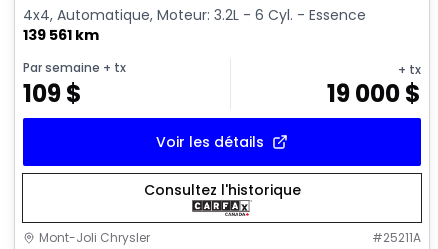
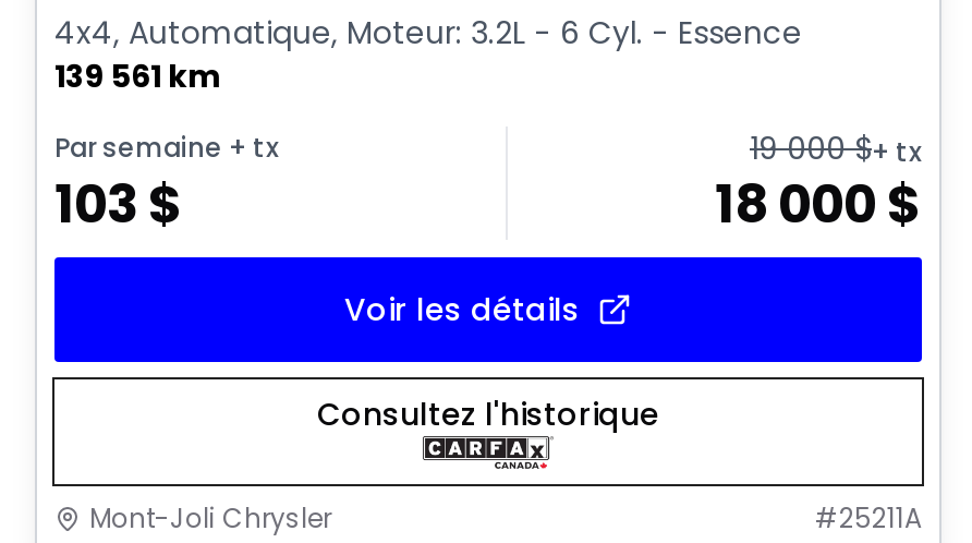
[327,61,421,110] + tx | 19 000 $ -> [715,126,922,239] 19 000$+ tx | 18 000 $
[23,77,82,110] 109 $ -> [54,167,183,239] 103 $

